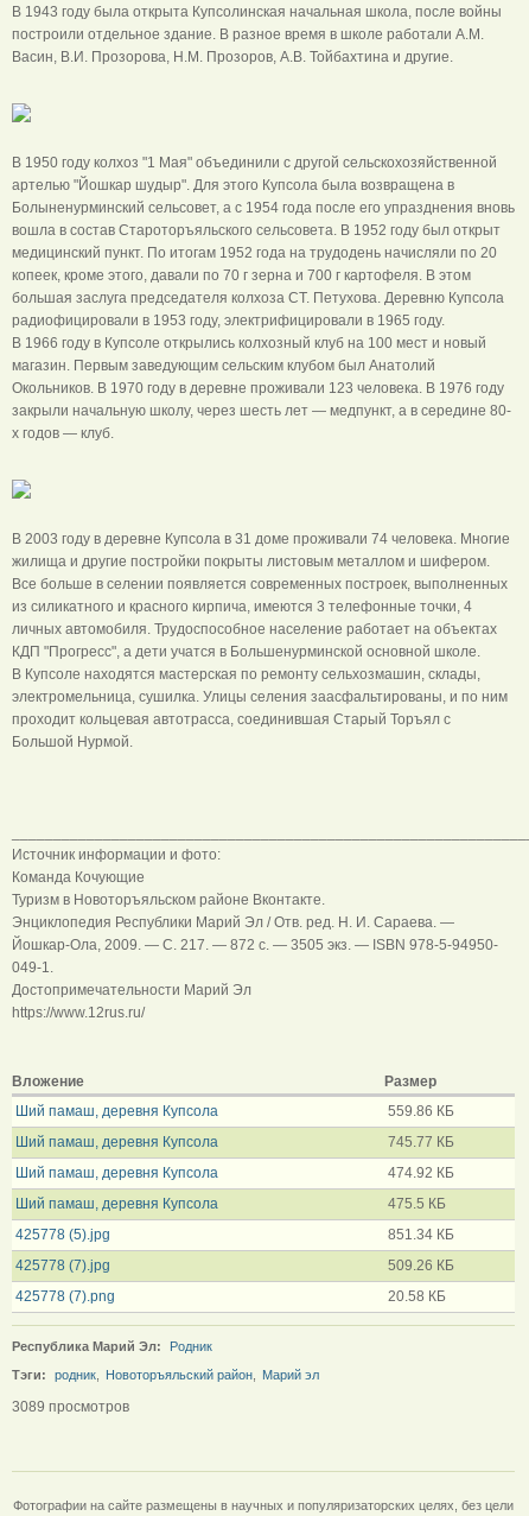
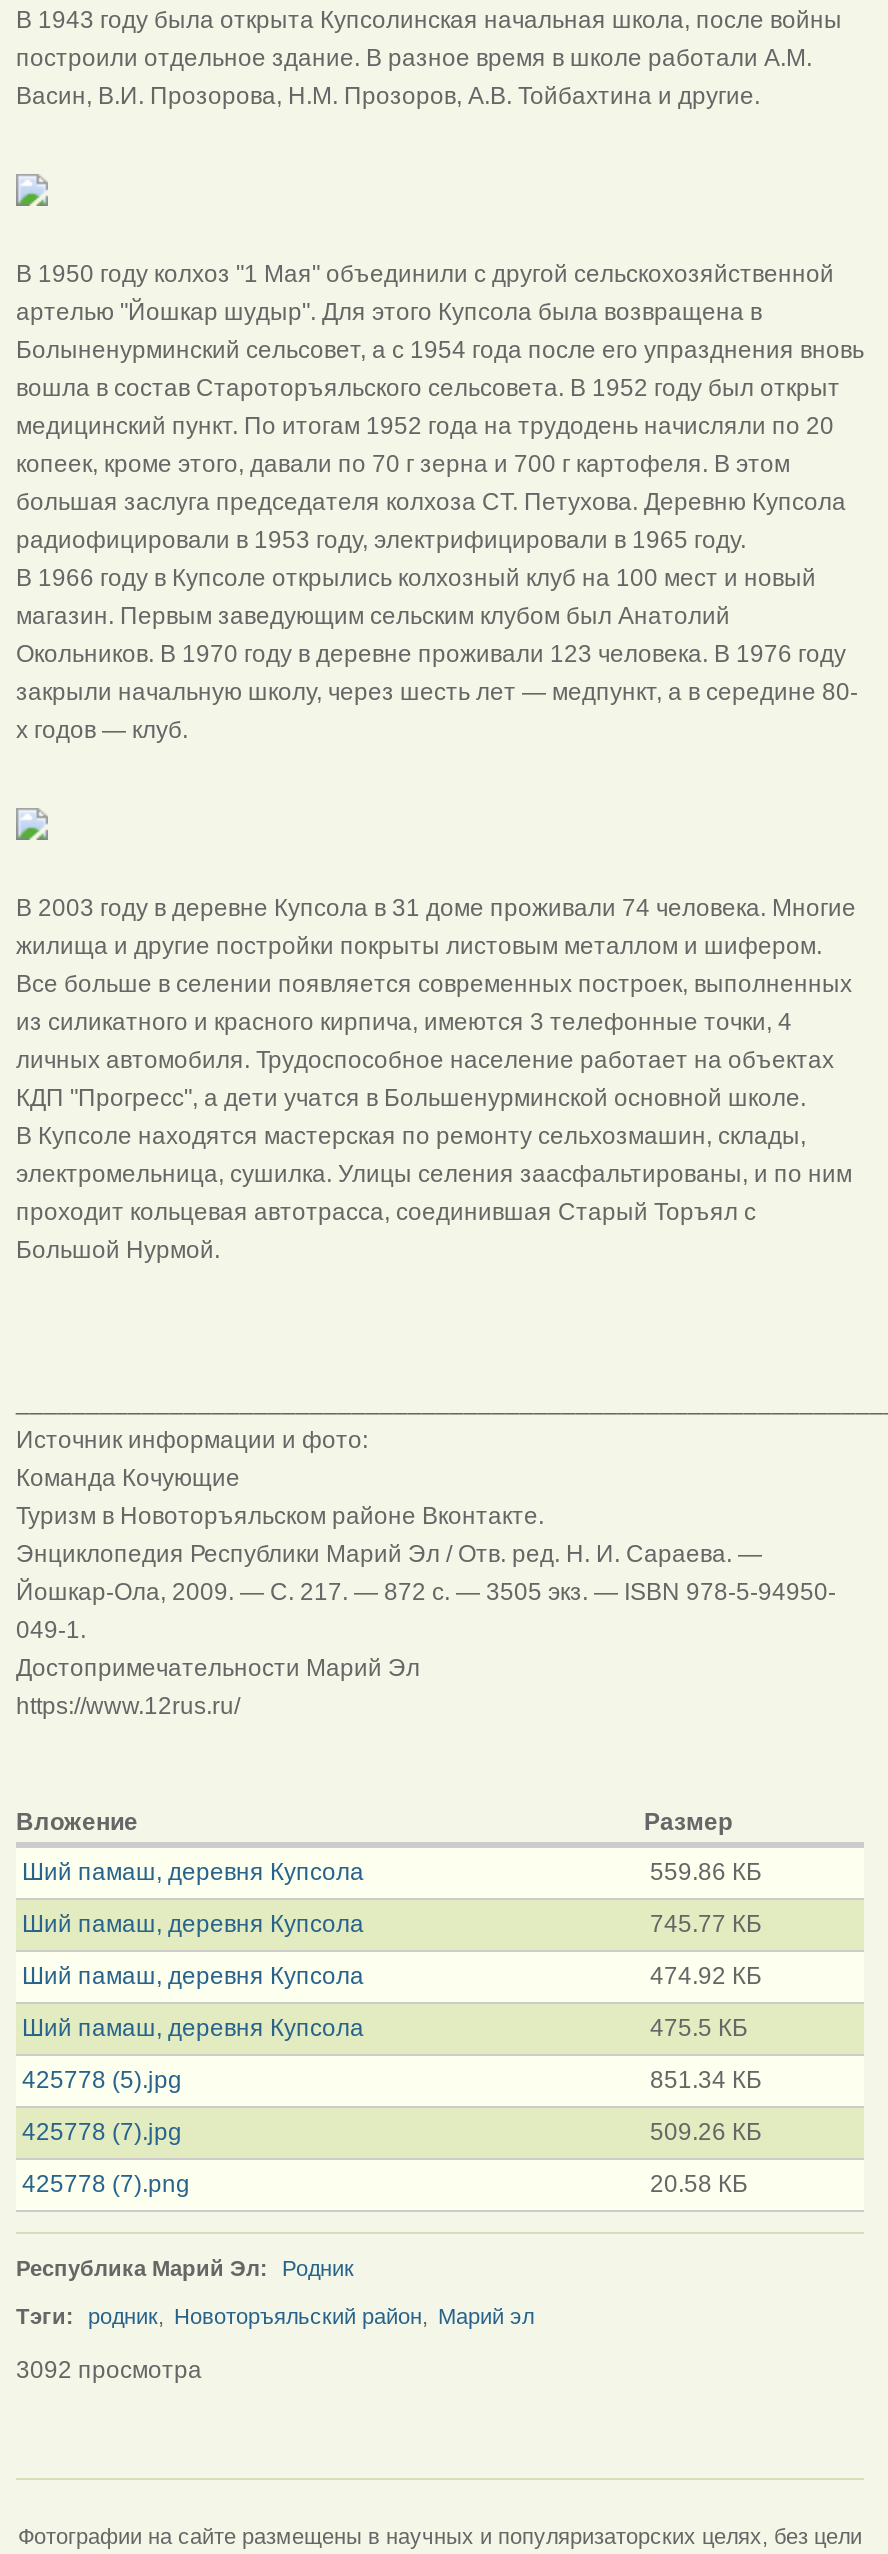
[12,1398,129,1415] 3089 просмотров -> [16,2355,202,2383] 3092 просмотра

